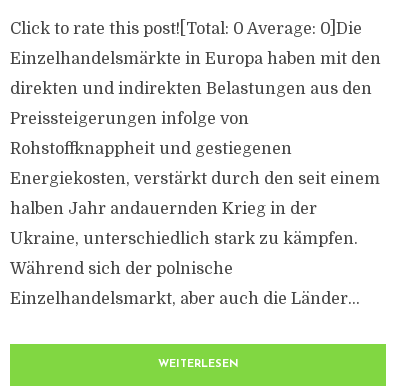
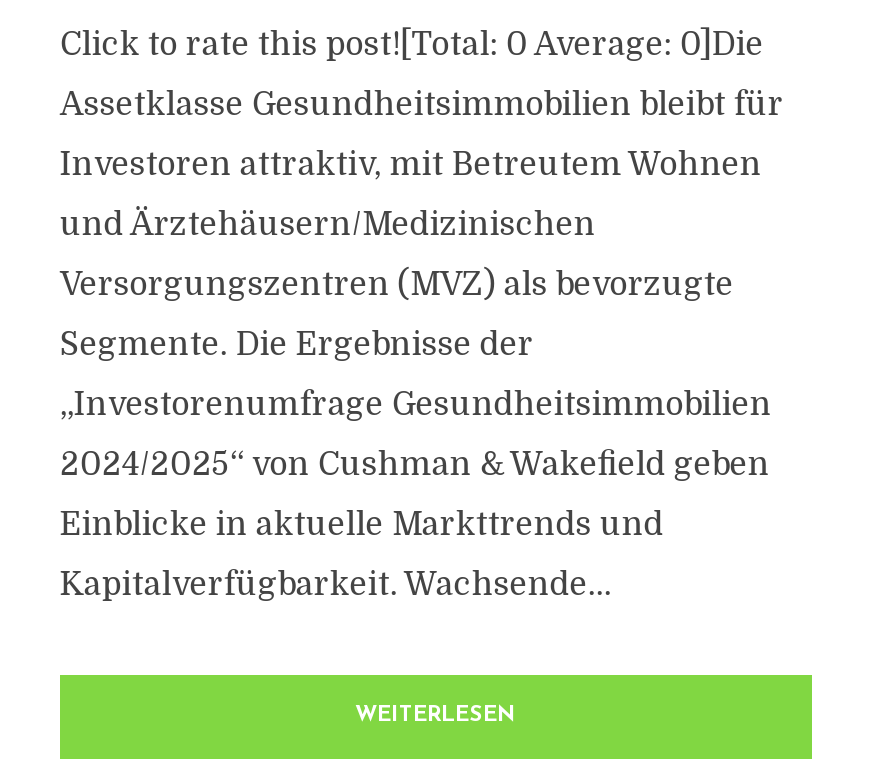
[10,50,381,68] Einzelhandelsmärkte in Europa haben mit den -> [60,87,784,123] Assetklasse Gesundheitsimmobilien bleibt für
[10,80,372,98] direkten und indirekten Belastungen aus den -> [60,147,762,183] Investoren attraktiv, mit Betreutem Wohnen
[10,110,249,128] Preissteigerungen infolge von -> [60,207,596,243] und Ärztehäusern/Medizinischen
[10,140,292,158] Rohstoffknappheit und gestiegenen -> [60,267,734,303] Versorgungszentren (MVZ) als bevorzugte
[10,170,380,188] Energiekosten, verstärkt durch den seit einem -> [60,327,534,363] Segmente. Die Ergebnisse der
[10,200,317,218] halben Jahr andauernden Krieg in der -> [60,387,772,423] „Investorenumfrage Gesundheitsimmobilien
[10,230,358,248] Ukraine, unterschiedlich stark zu kämpfen. -> [60,447,770,483] 2024/2025“ von Cushman & Wakefield geben
[10,260,233,278] Während sich der polnische -> [60,507,664,543] Einblicke in aktuelle Markttrends und
[10,290,360,308] Einzelhandelsmarkt, aber auch die Länder... -> [60,567,612,603] Kapitalverfügbarkeit. Wachsende...

